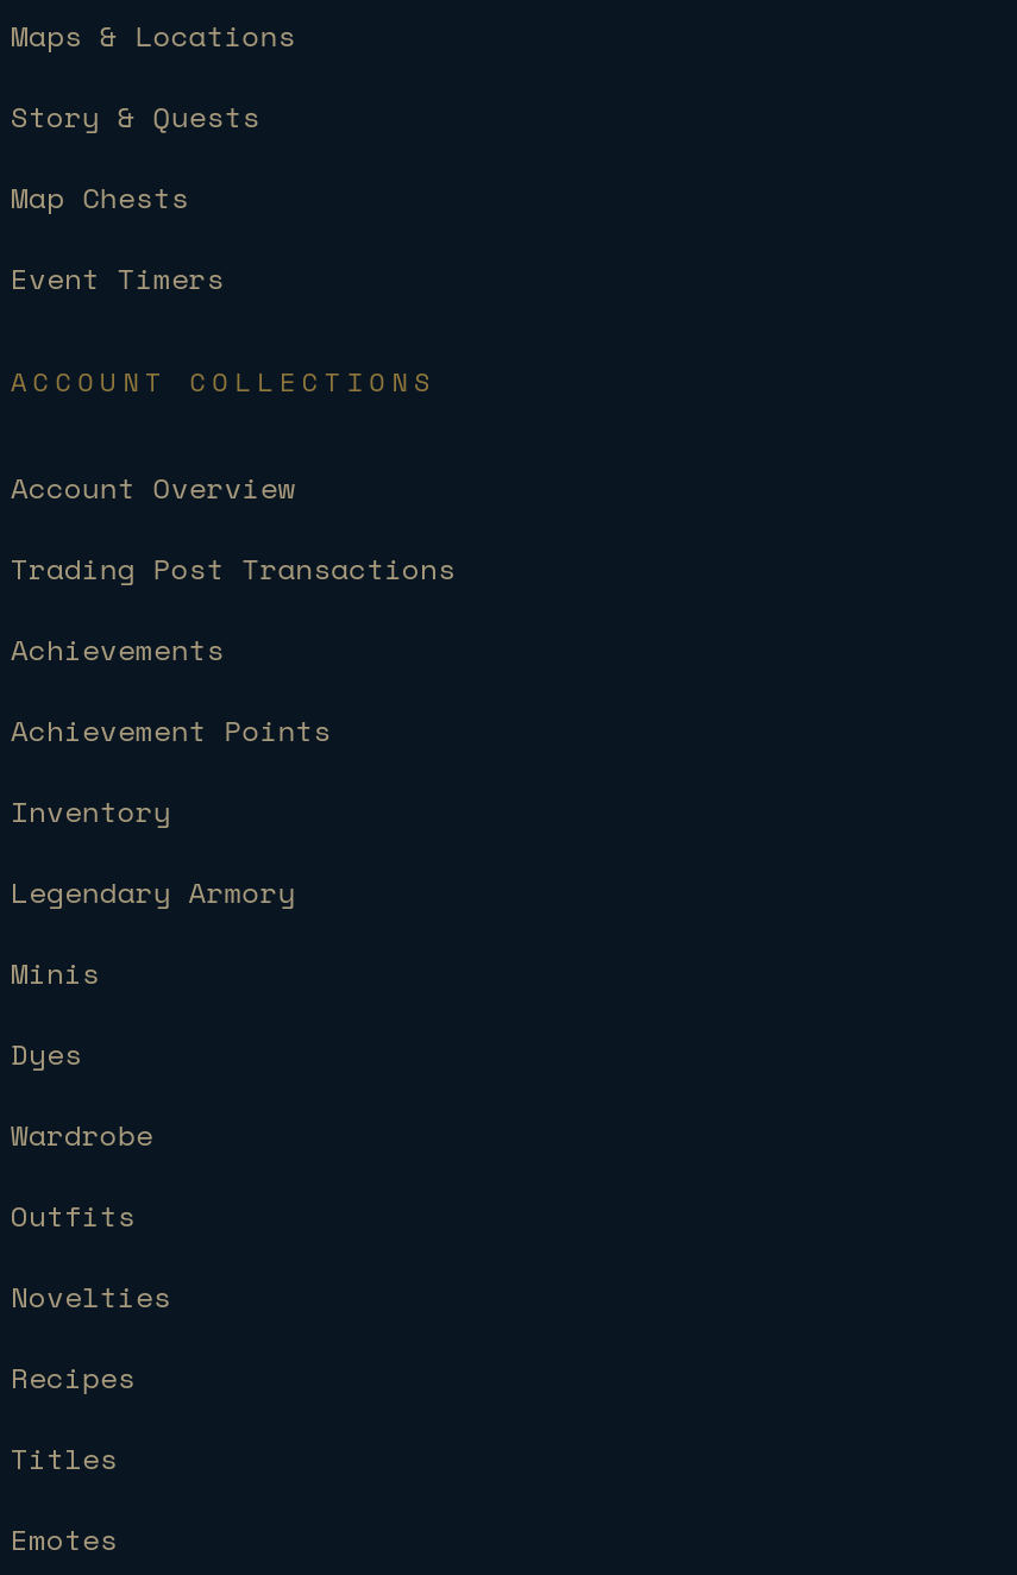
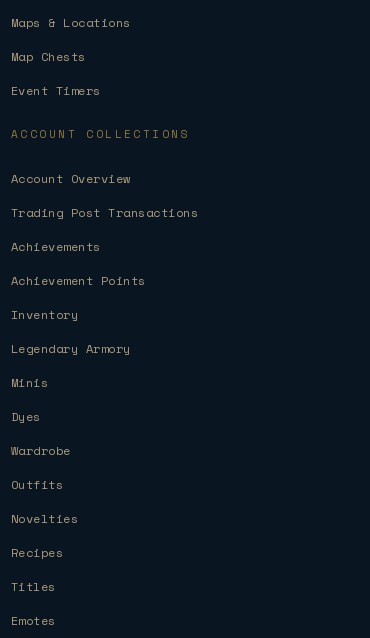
[11,96,260,137] Story & Quests -> none

